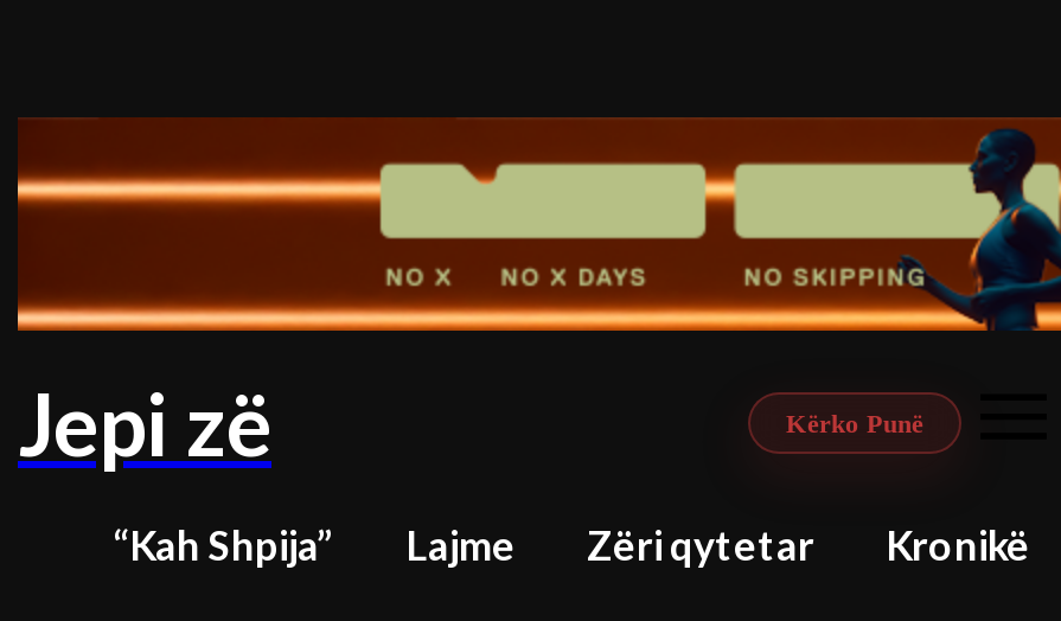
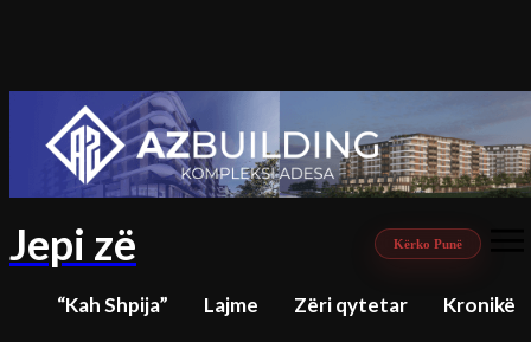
[15,117,1054,333] [image] -> [8,90,527,199] [image]

